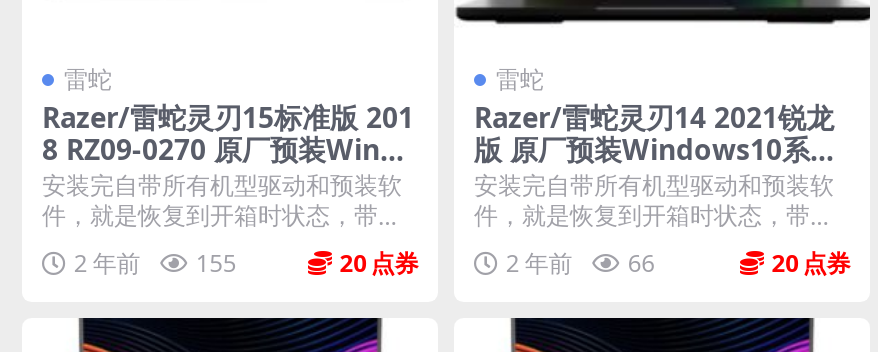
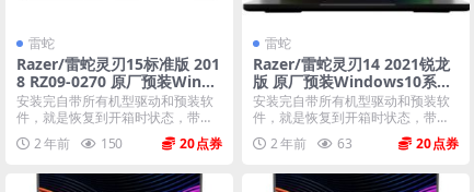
[74,247,236,281] 2 年前 155 -> [34,135,123,153] 2 年前 150
[506,247,655,281] 2 年前 66 -> [270,135,352,153] 2 年前 63

